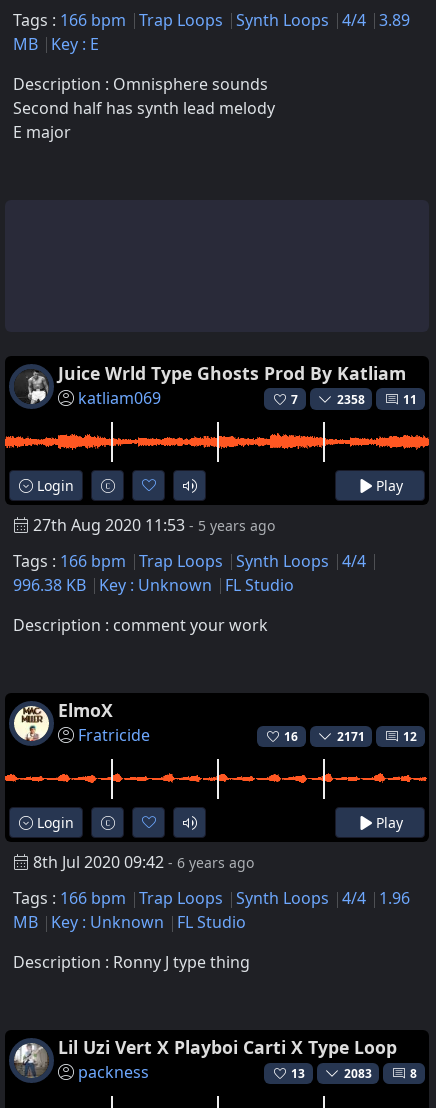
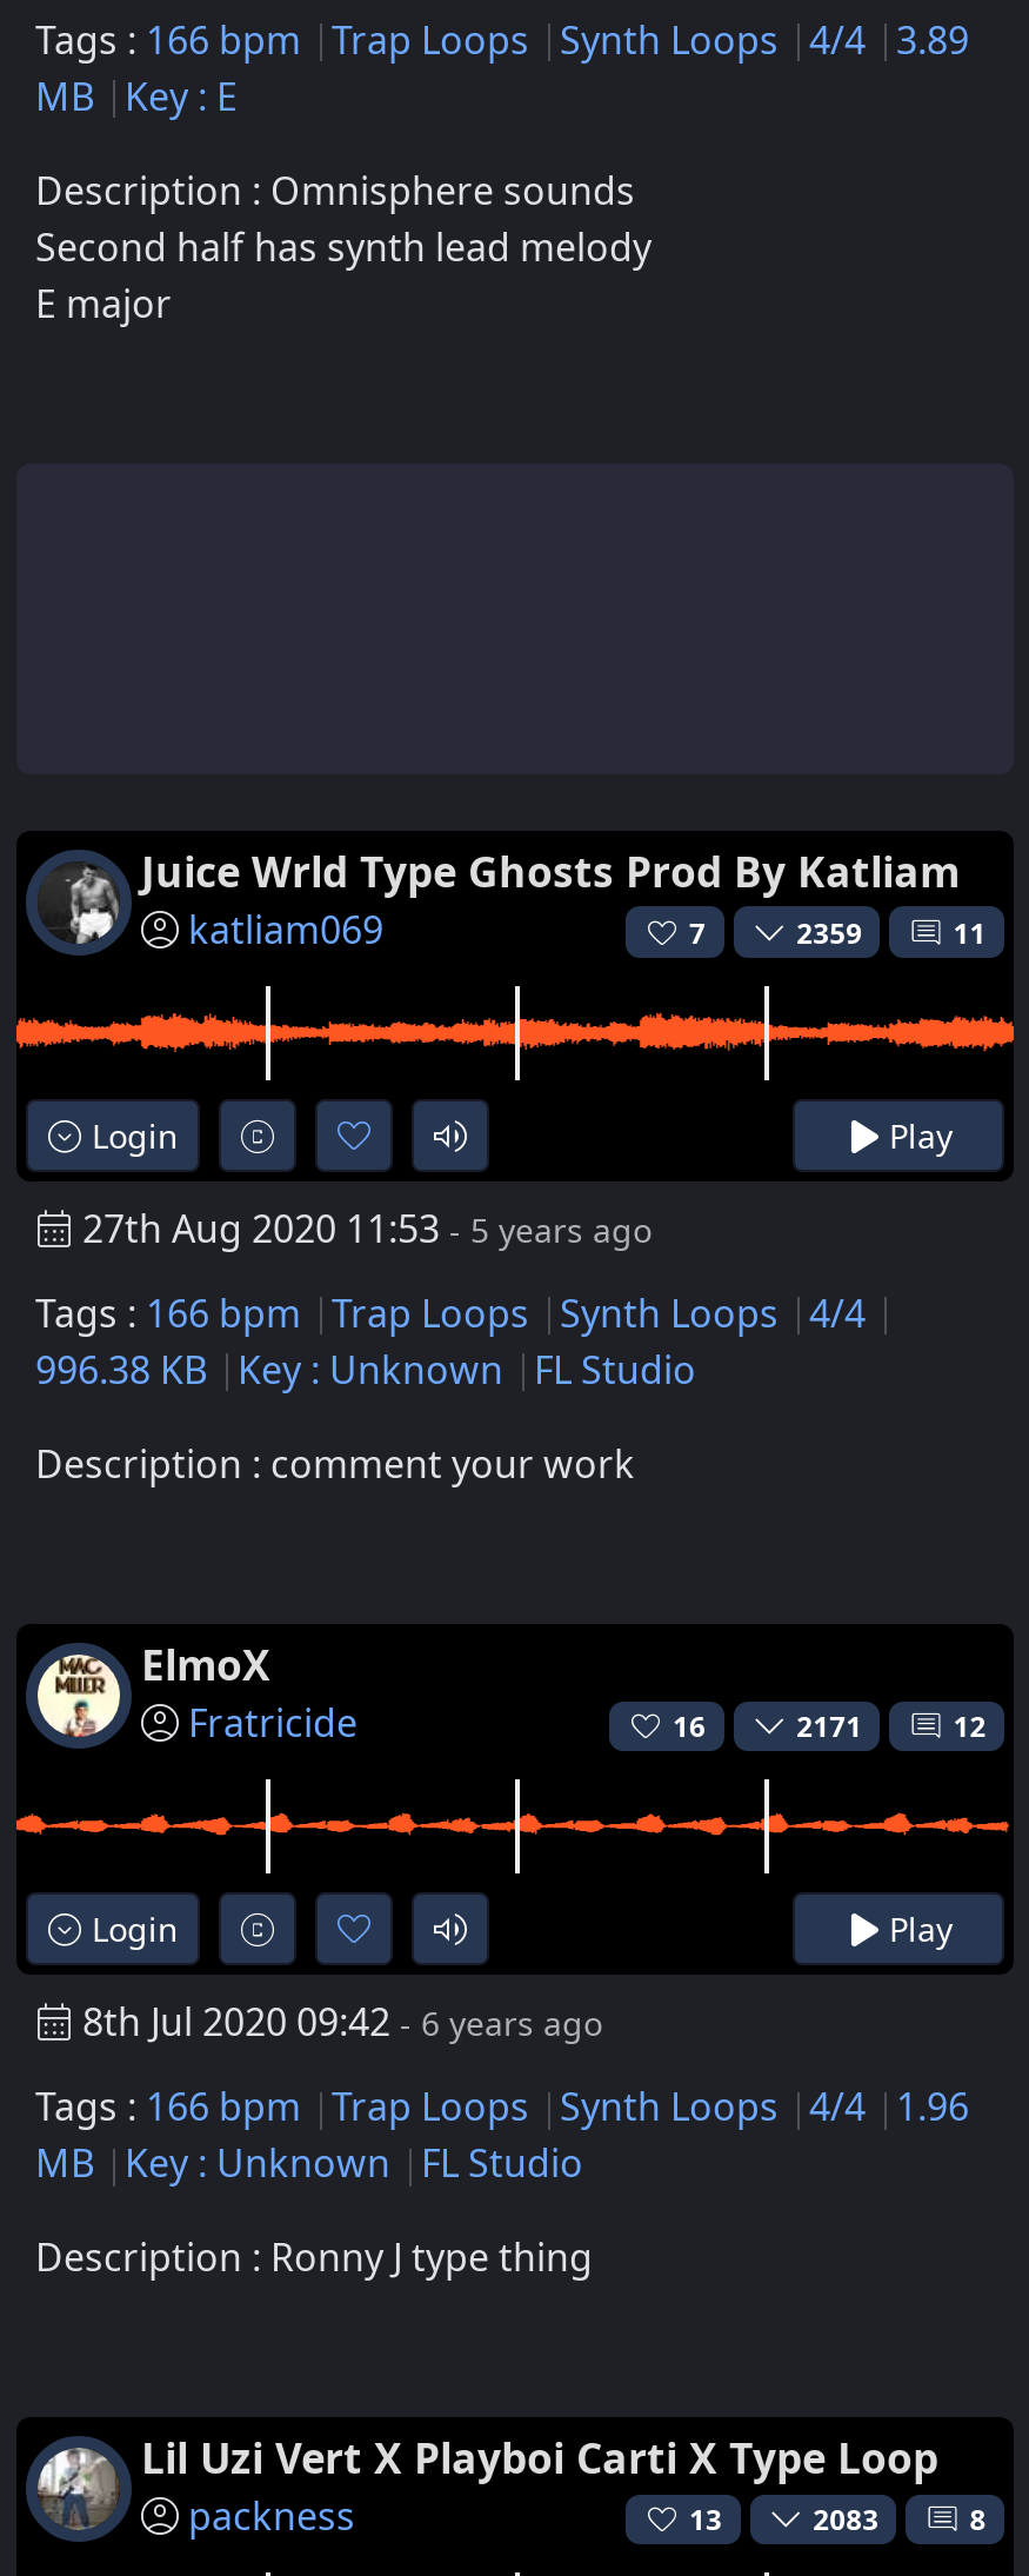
[337,391,365,408] 2358 -> [796,912,862,952] 2359

